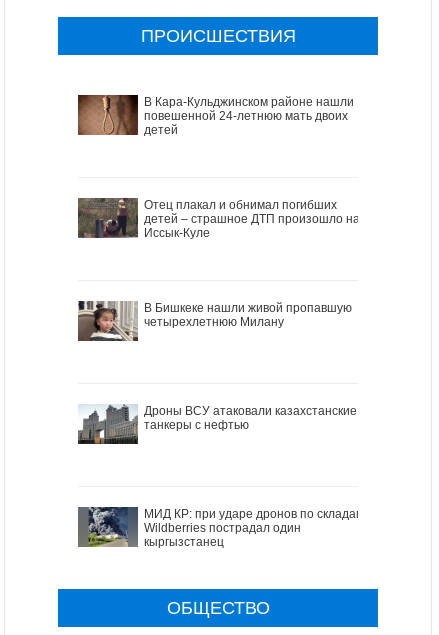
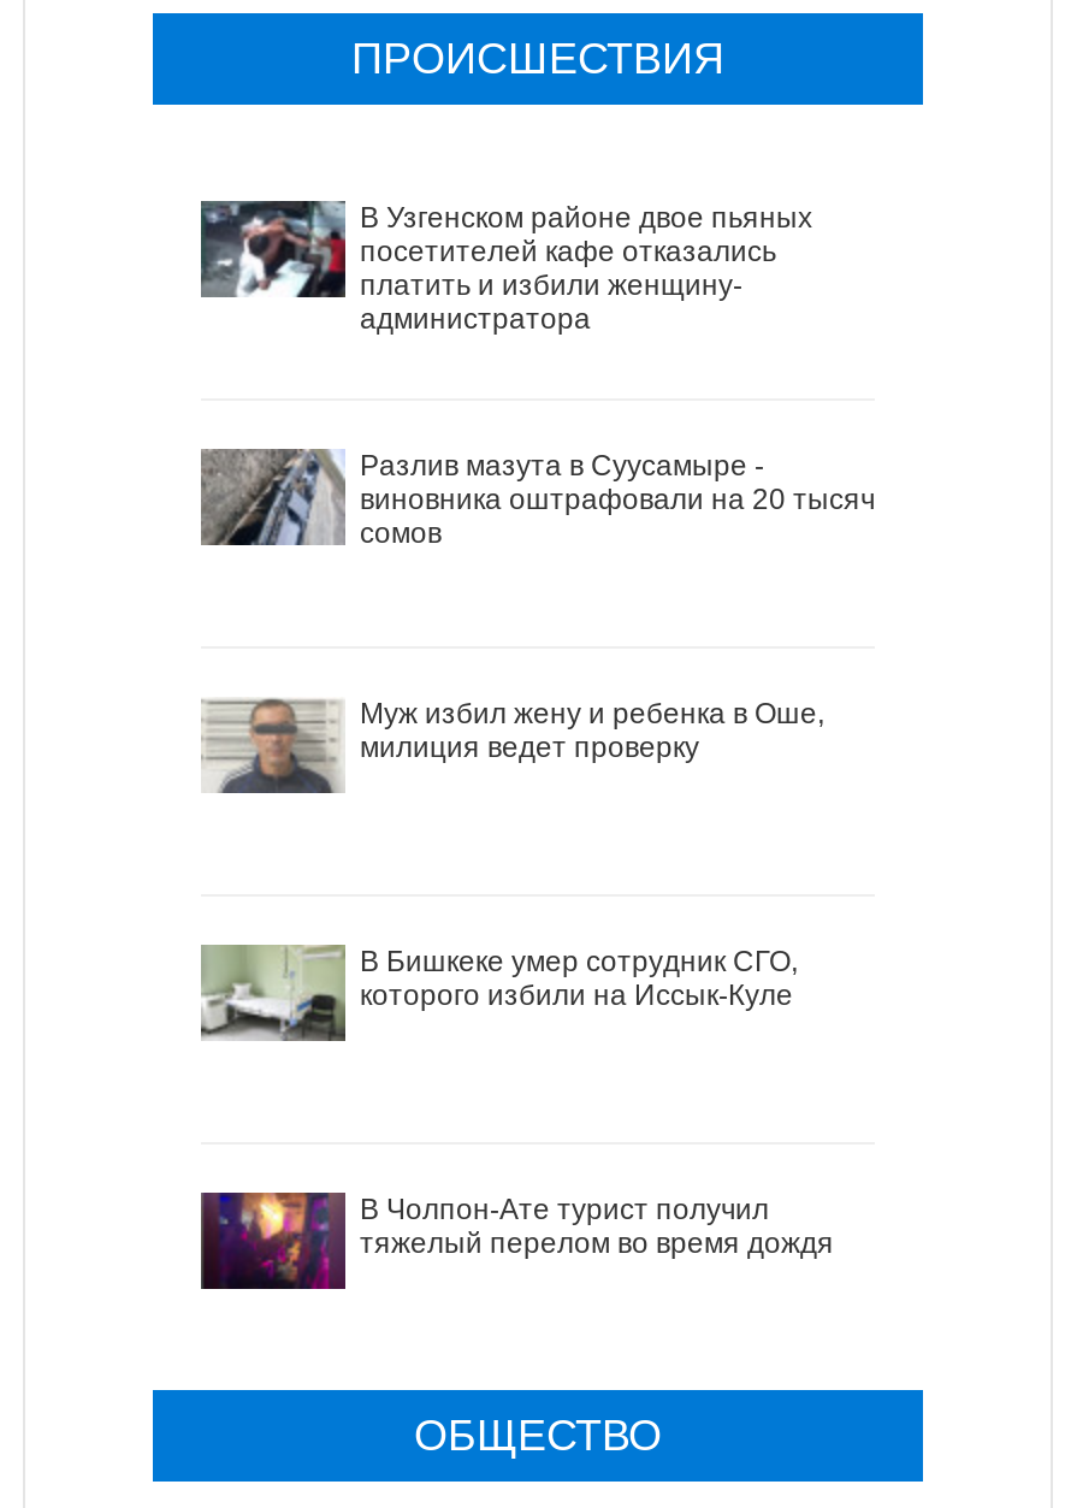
[78,95,354,137] [image] | В Кара-Кульджинском районе нашли | повешенной 24-летнюю мать двоих | детей -> [201,201,812,335] [image] | В Узгенском районе двое пьяных | посетителей кафе отказались | платить и избили женщину- | администратора
[79,198,360,240] [image] | Отец плакал и обнимал погибших | детей – страшное ДТП произошло на | Иссык-Куле -> [201,448,875,550] [image] | Разлив мазута в Суусамыре - | виновника оштрафовали на 20 тысяч | сомов
[77,300,352,342] [image] | В Бишкеке нашли живой пропавшую | четырехлетнюю Милану -> [201,696,824,793] [image] | Муж избил жену и ребенка в Оше, | милиция ведет проверку
[78,404,357,445] [image] | Дроны ВСУ атаковали казахстанские | танкеры с нефтью -> [201,944,798,1041] [image] | В Бишкеке умер сотрудник СГО, | которого избили на Иссык-Куле
[78,506,364,549] [image] | МИД КР: при ударе дронов по складам | Wildberries пострадал один | кыргызстанец -> [203,1190,834,1291] [image] | В Чолпон-Ате турист получил | тяжелый перелом во время дождя

